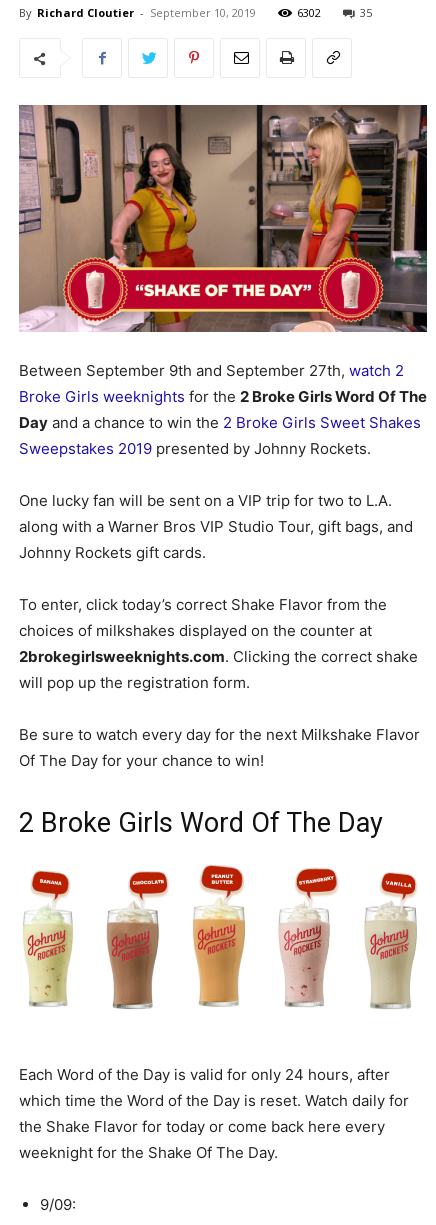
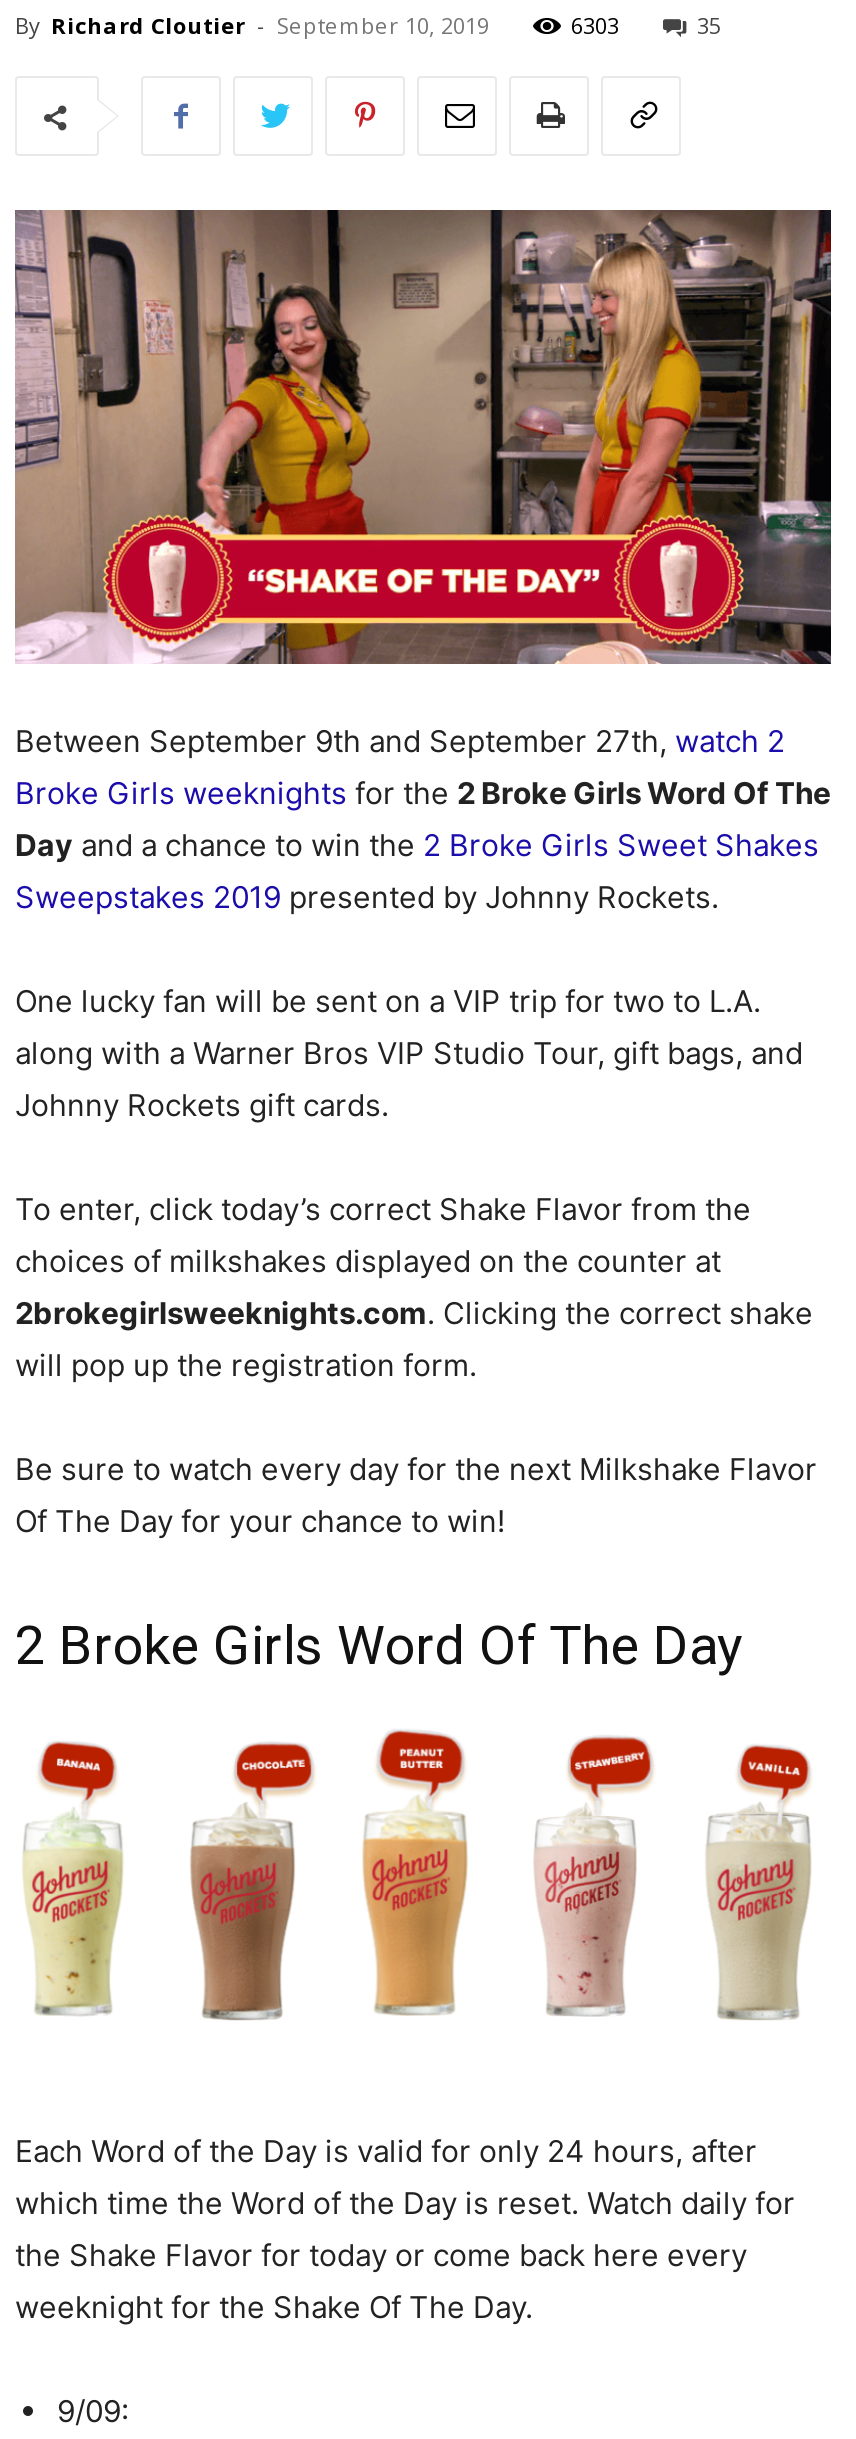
[297,5,321,20] 6302 -> [571,10,619,40] 6303

